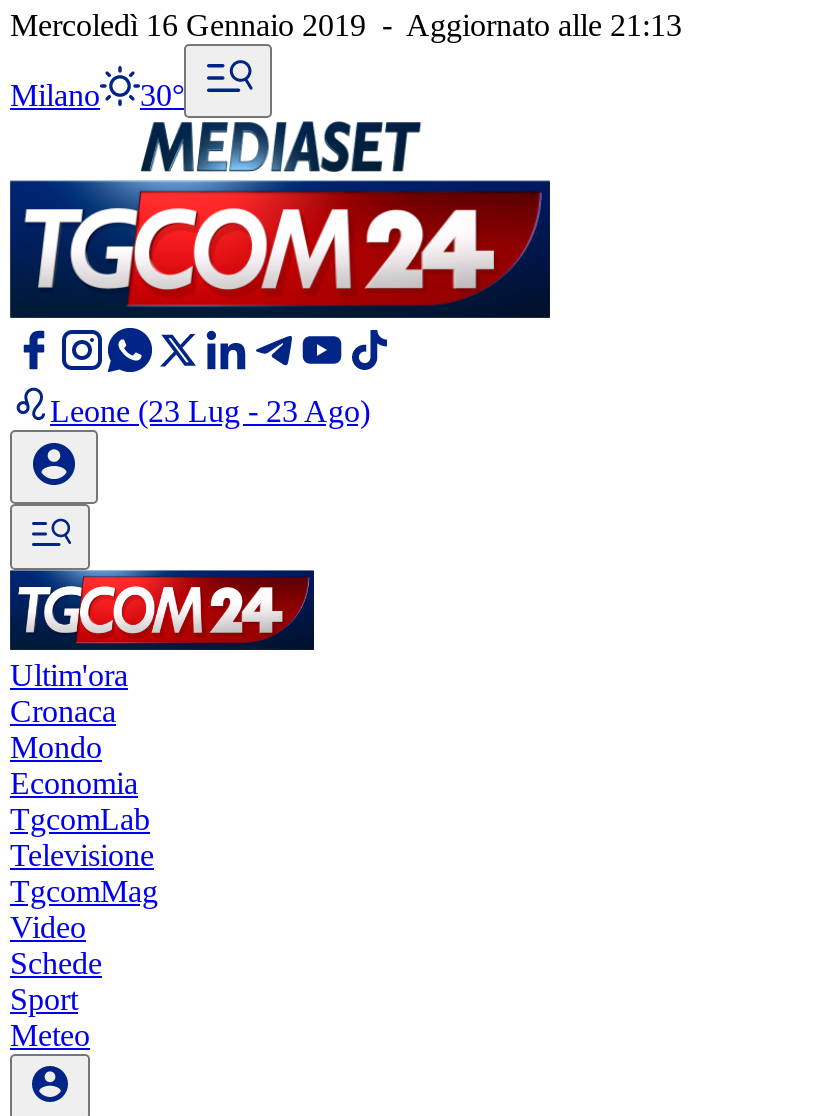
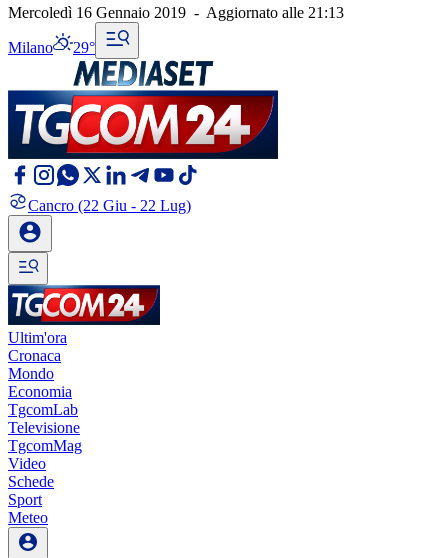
[10,78,184,112] Milano 30° -> [8,39,95,56] Milano 29°
[50,394,370,428] Leone (23 Lug - 23 Ago) -> [28,197,191,214] Cancro (22 Giu - 22 Lug)

